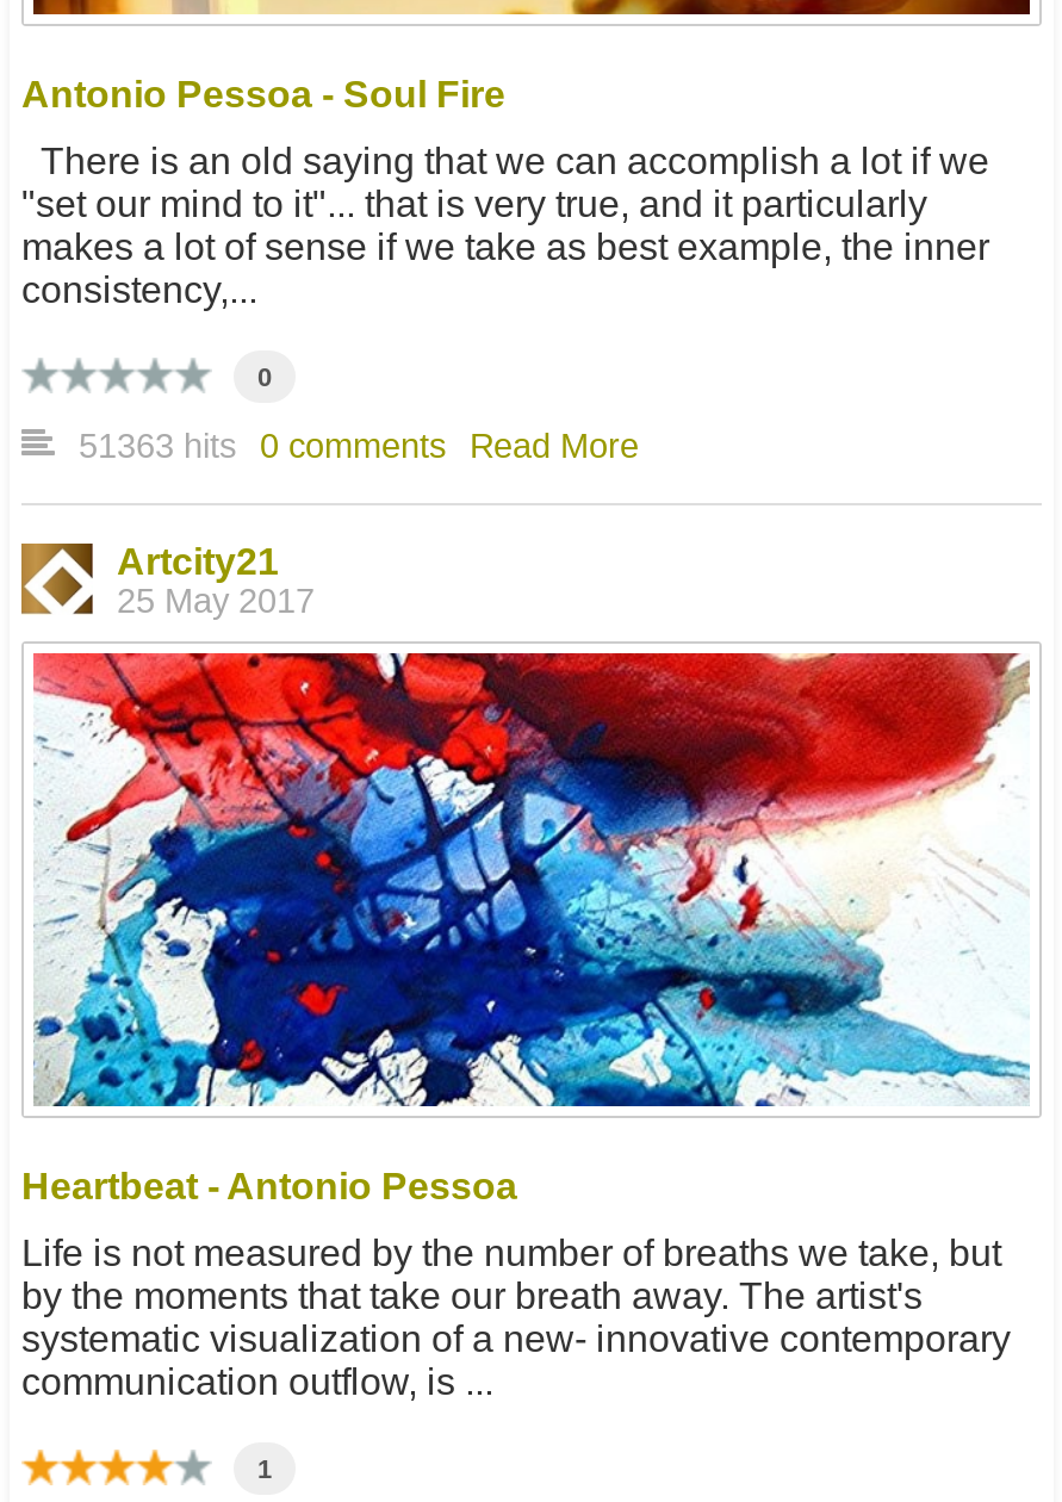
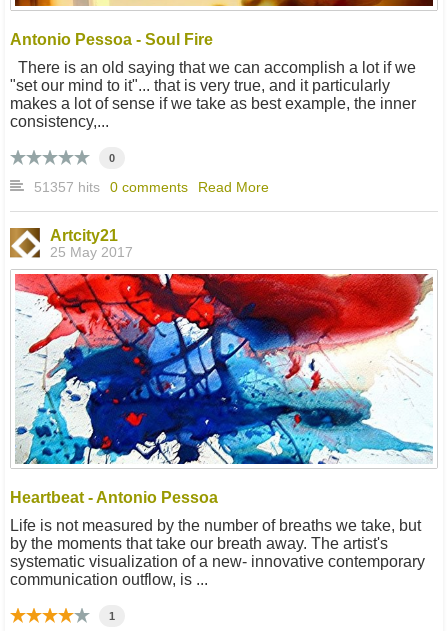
[79,426,639,464] 51363 hits 0 comments Read More -> [34,179,269,195] 51357 hits 0 comments Read More

